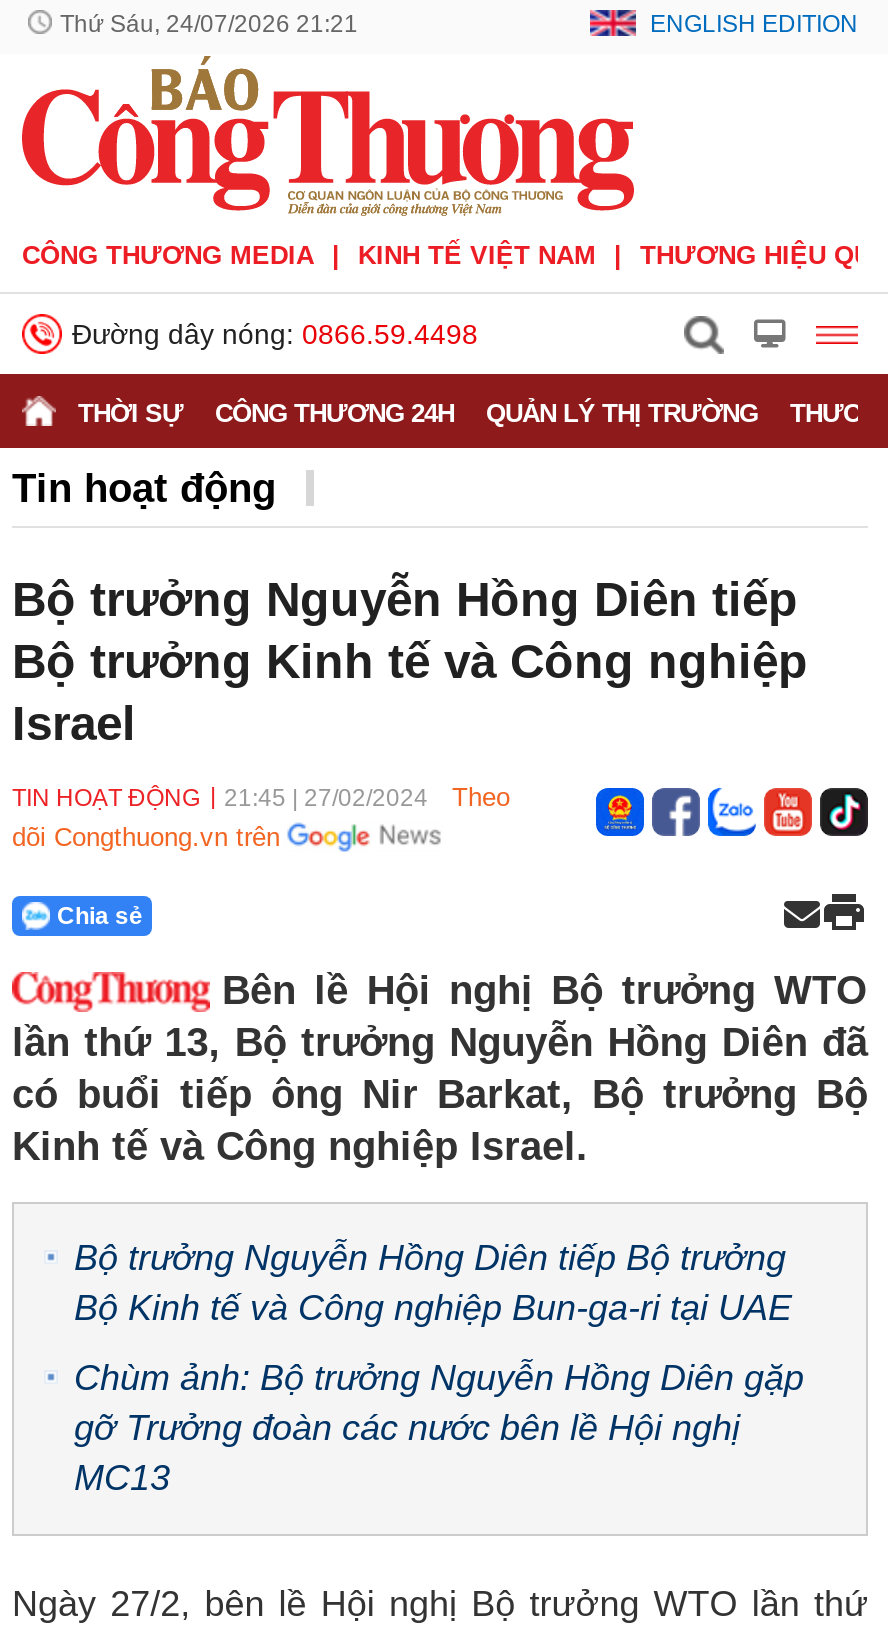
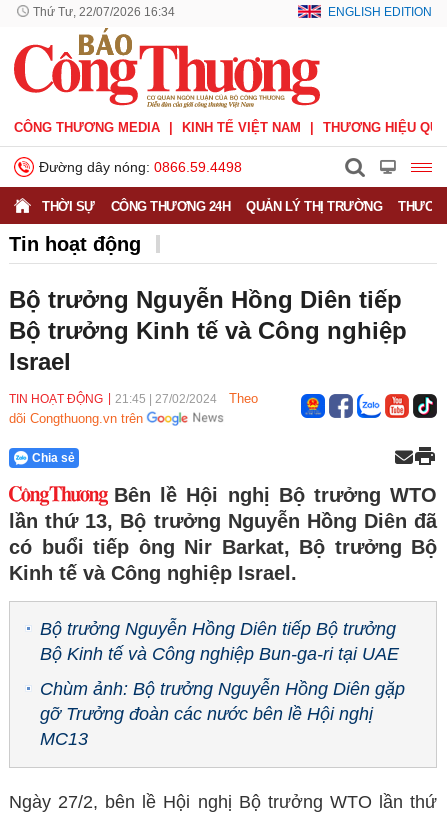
[60,10,358,38] Thứ Sáu, 24/07/2026 21:21 -> [33,5,175,19] Thứ Tư, 22/07/2026 16:34

